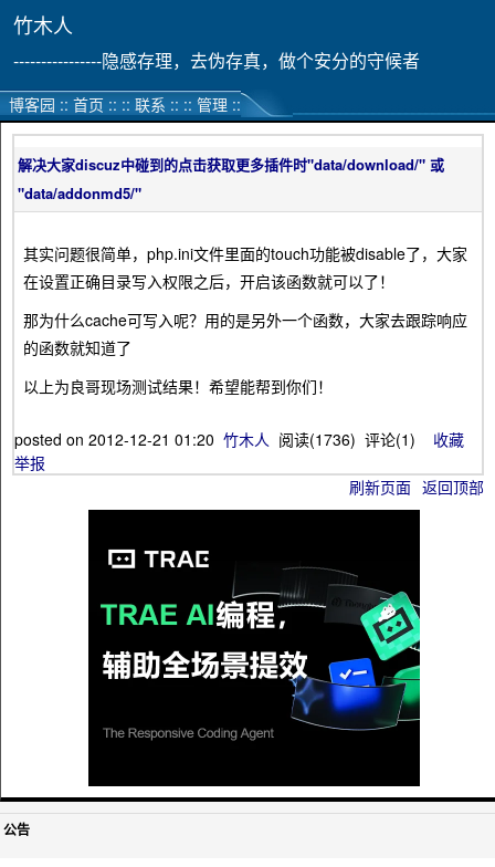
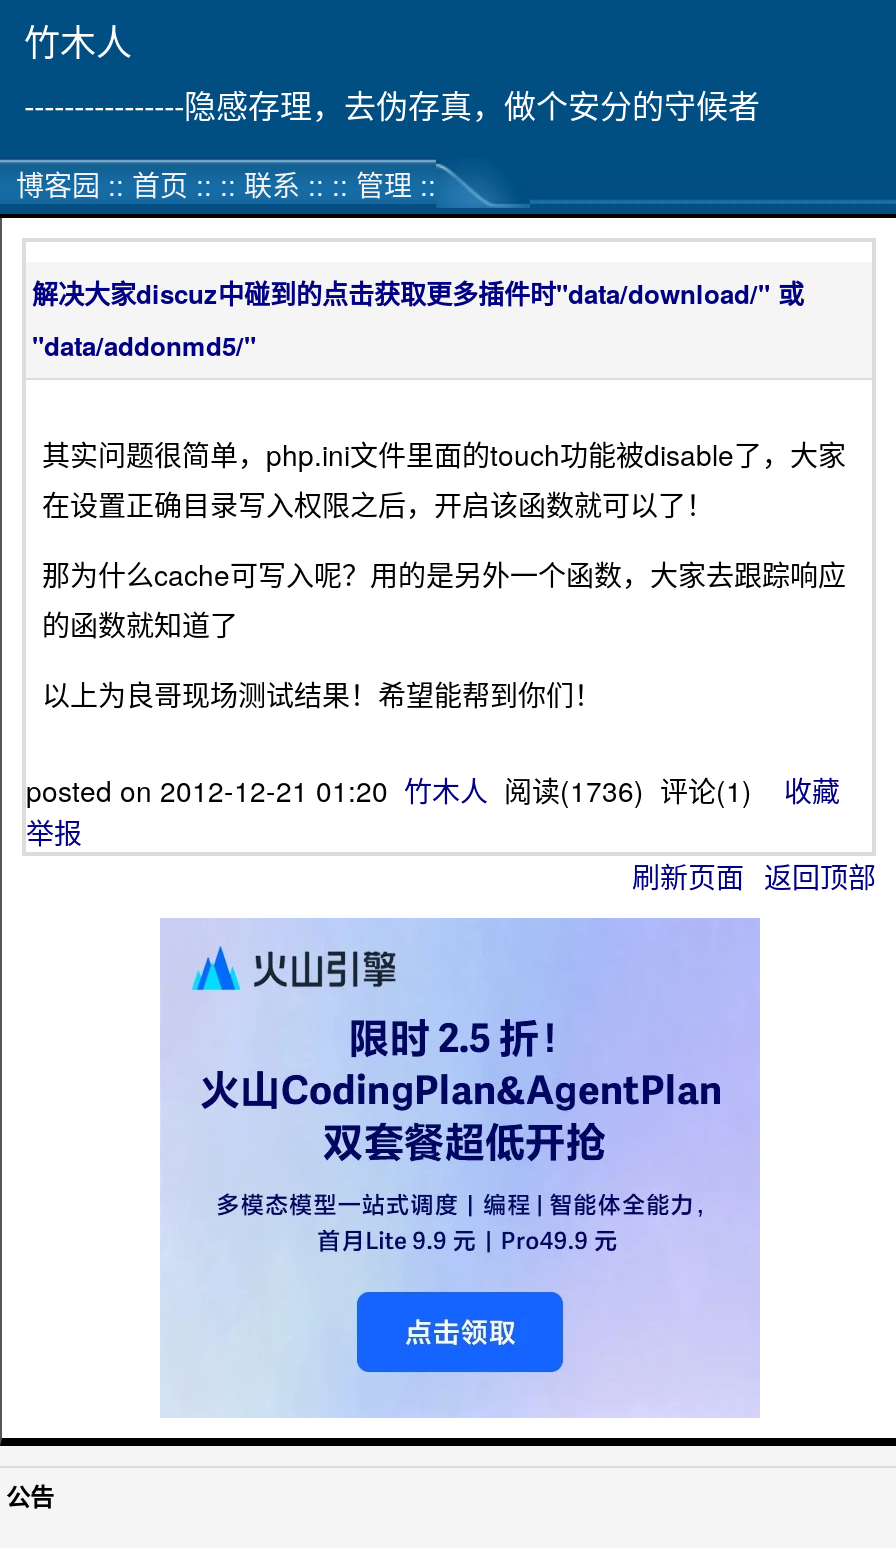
[87,509,421,787] [image] -> [160,918,760,1418] [image]

